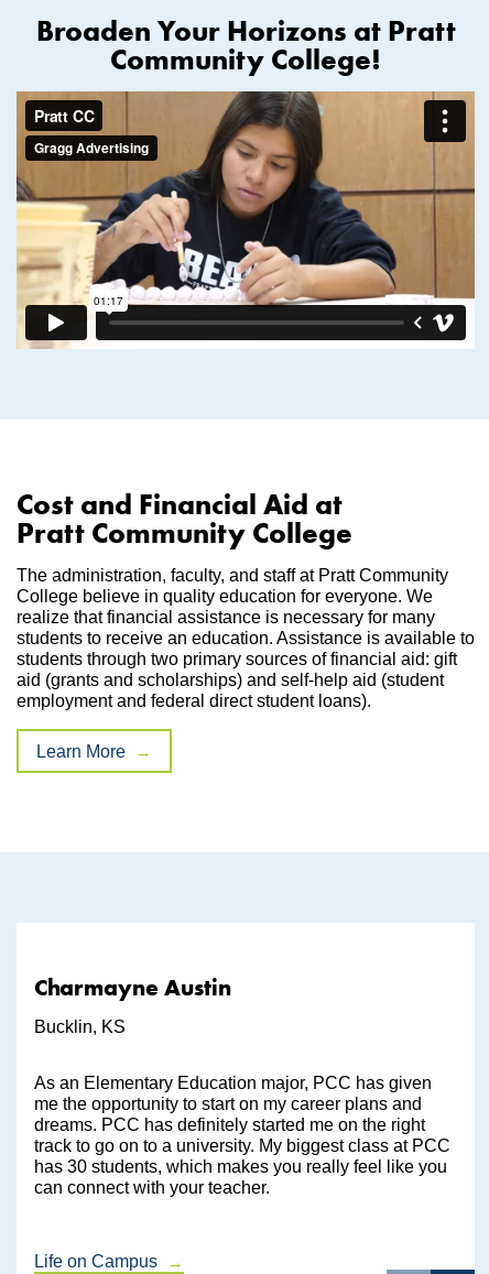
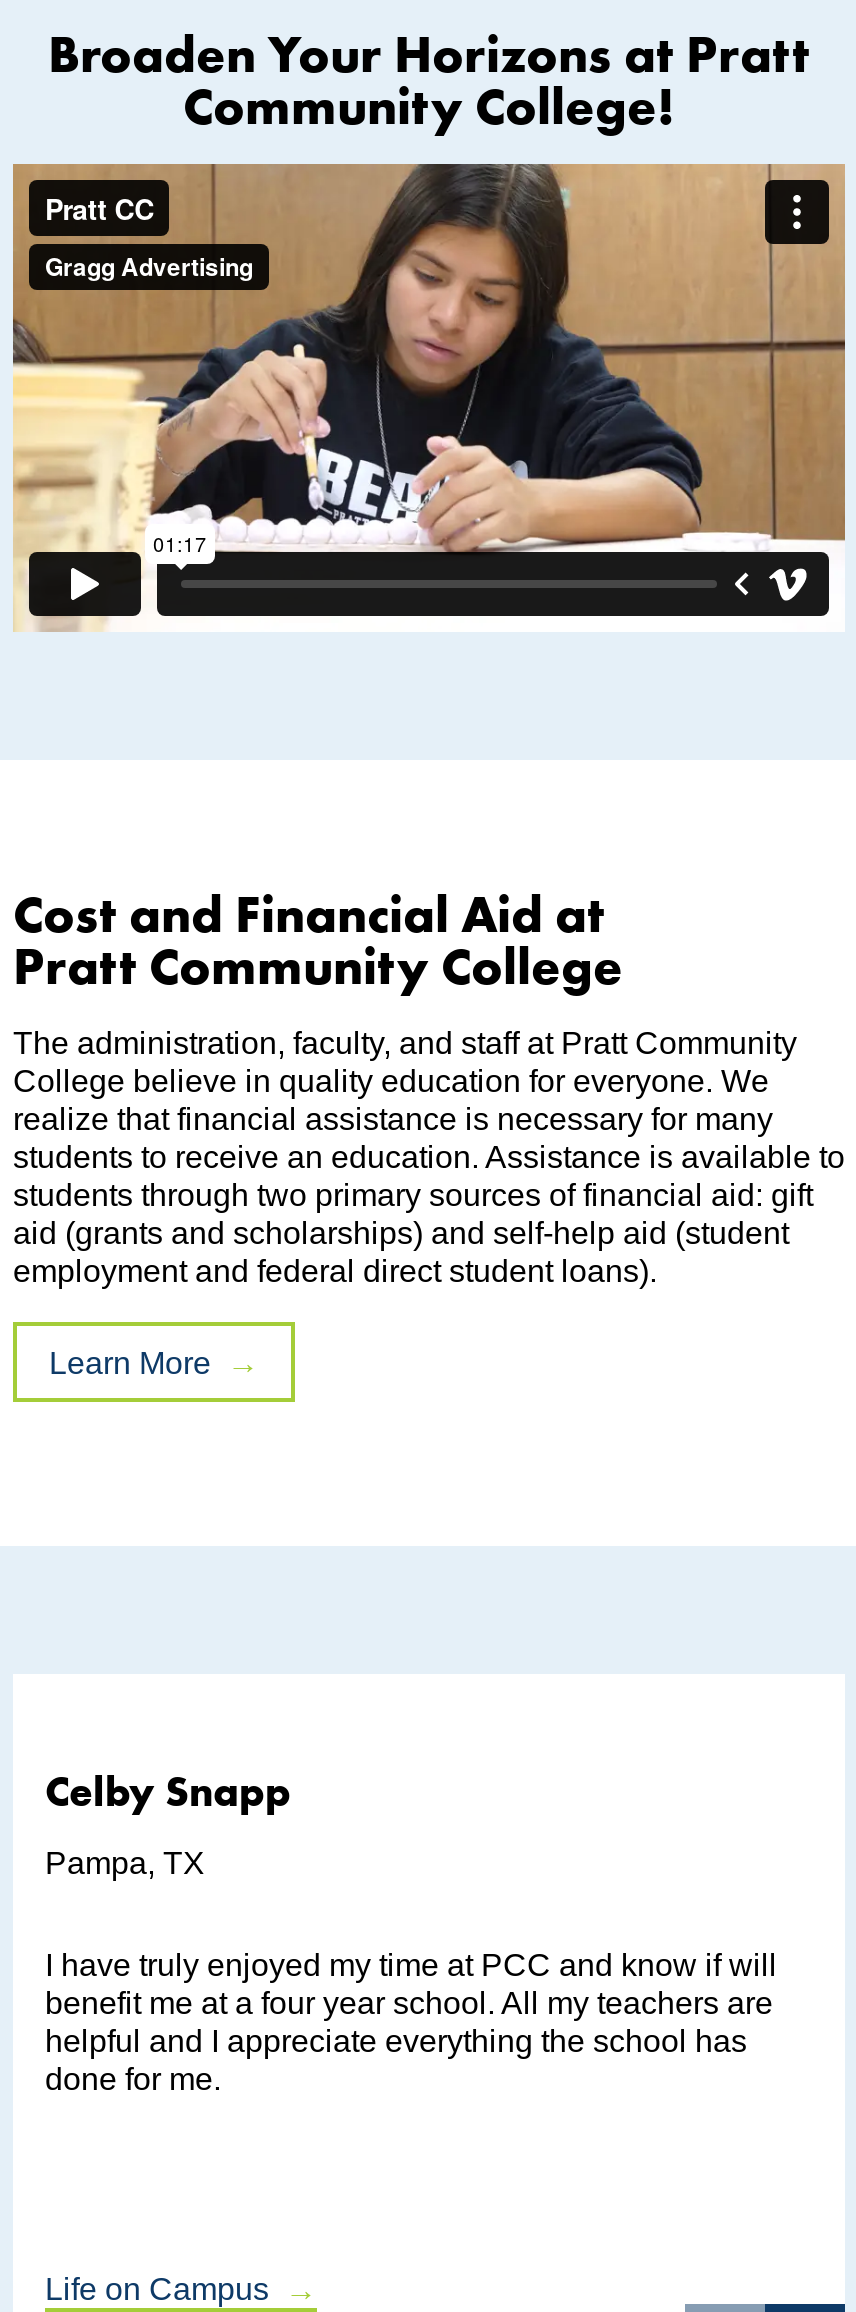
[423,99,467,143] [image] -> [753,180,829,256] [image]
[34,972,231,1001] Charmayne Austin -> [45,1764,291,1816] Celby Snapp
[34,1018,126,1036] Bucklin, KS -> [45,1846,205,1880] Pampa, TX
[34,1074,450,1197] As an Elementary Education major, PCC has given | me the opportunity to start on my career plans and | dreams. PCC has definitely started me on the right | track to go on to a university. My biggest class at PCC | has 30 students, which makes you really feel like you | can connect with your teacher. -> [45,1948,777,2096] I have truly enjoyed my time at PCC and know if will | benefit me at a four year school. All my teachers are | helpful and I appreciate everything the school has | done for me.

